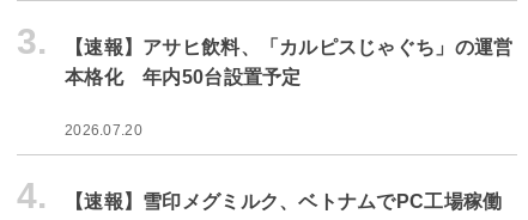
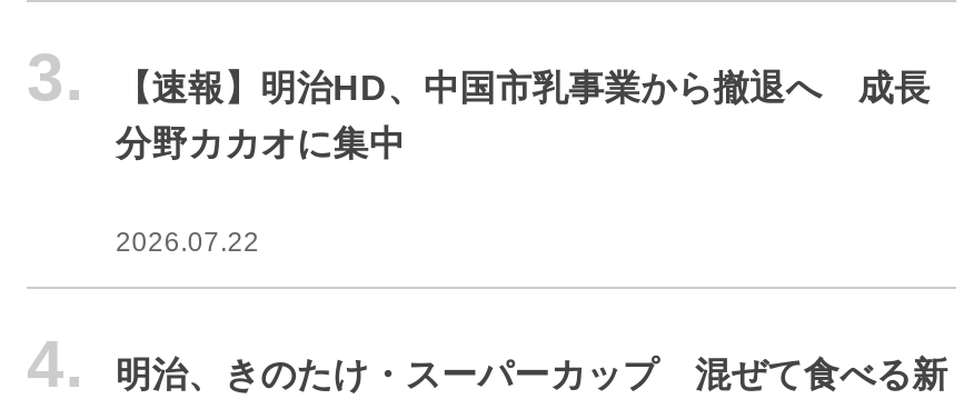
[65,38,513,58] 【速報】アサヒ飲料、「カルピスじゃぐち」の運営 -> [116,70,931,108] 【速報】明治HD、中国市乳事業から撤退へ 成長
[65,68,301,88] 本格化 年内50台設置予定 -> [116,126,405,163] 分野カカオに集中
[65,123,142,139] 2026.07.20 -> [116,228,260,259] 2026.07.22
[65,192,502,212] 【速報】雪印メグミルク、ベトナムでPC工場稼働 -> [116,357,948,395] 明治、きのたけ・スーパーカップ 混ぜて食べる新

